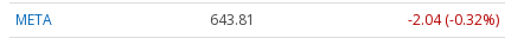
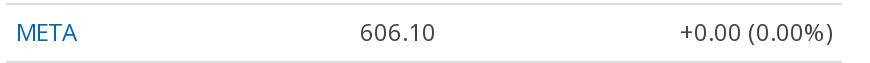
[210,9,255,29] 643.81 -> [360,14,436,48] 606.10
[408,9,499,29] -2.04 (-0.32%) -> [680,14,832,48] +0.00 (0.00%)

